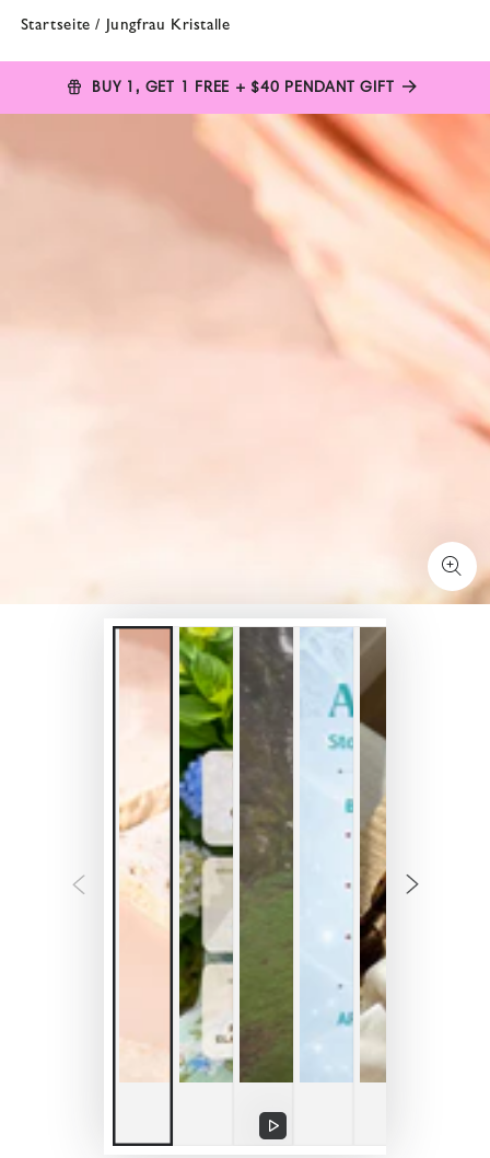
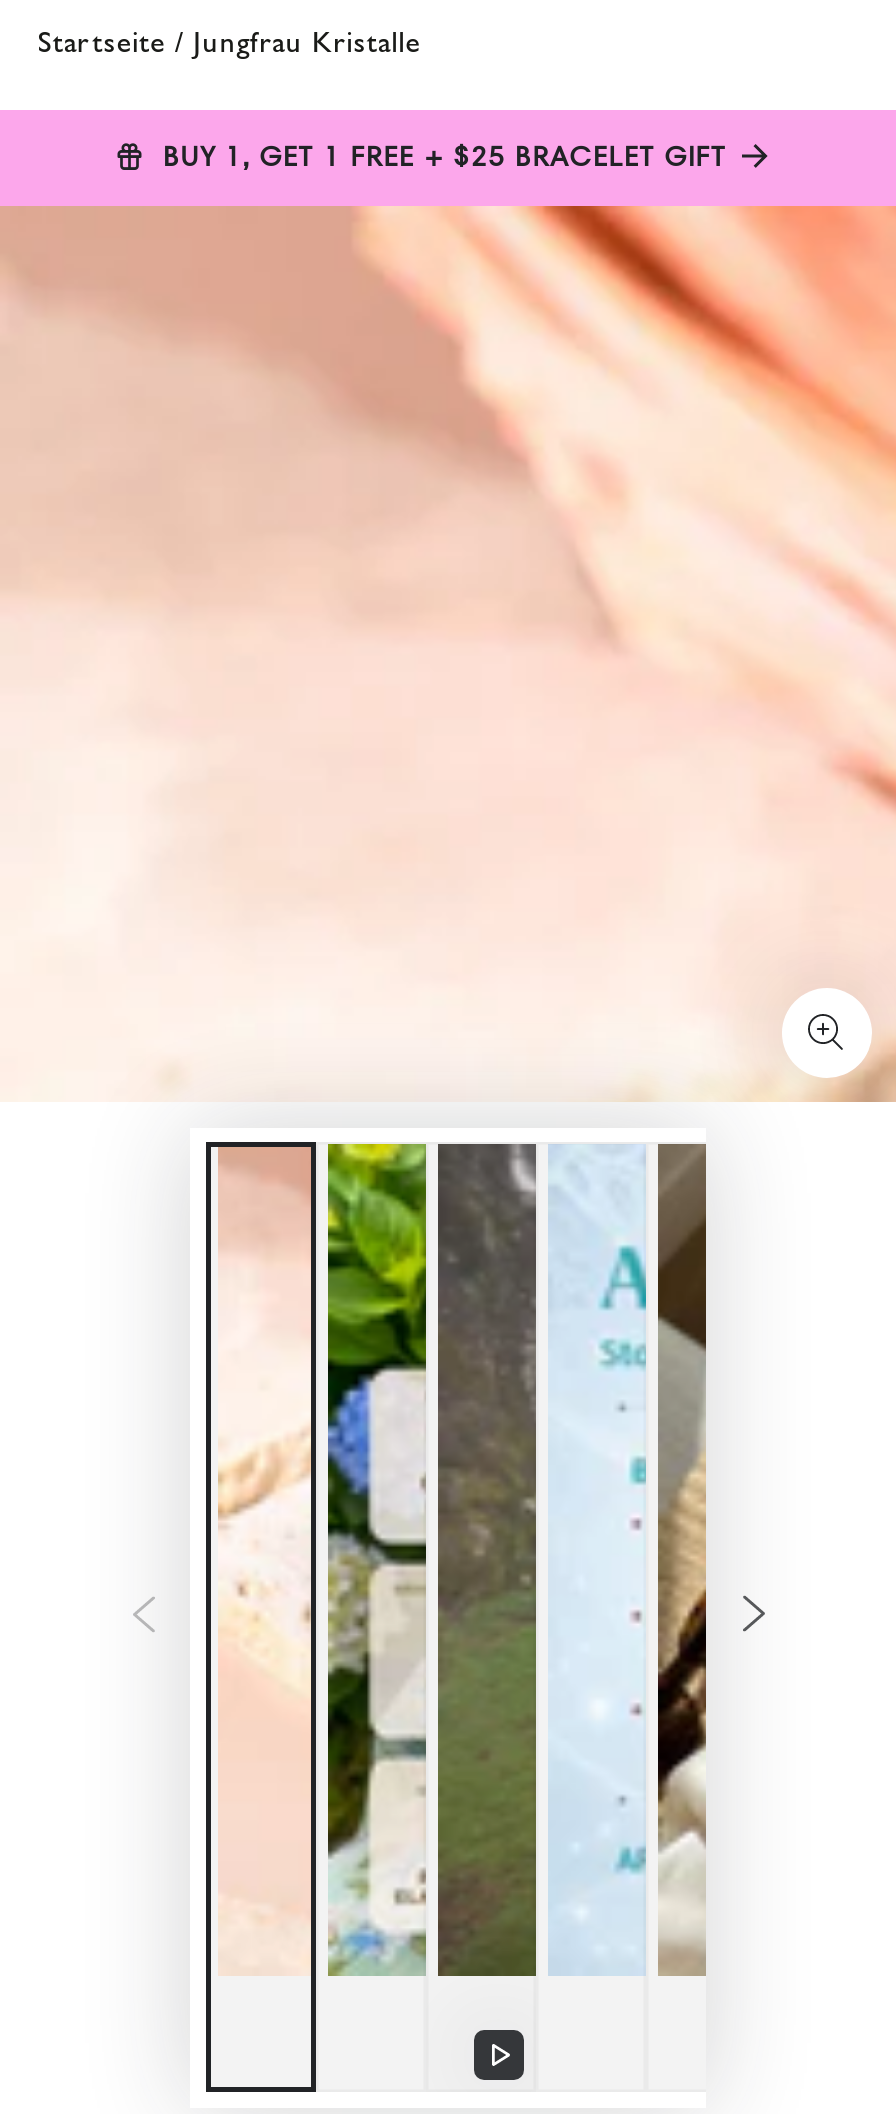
[92,78,394,96] BUY 1, GET 1 FREE + $40 PENDANT GIFT -> [163,140,726,174] BUY 1, GET 1 FREE + $25 BRACELET GIFT

